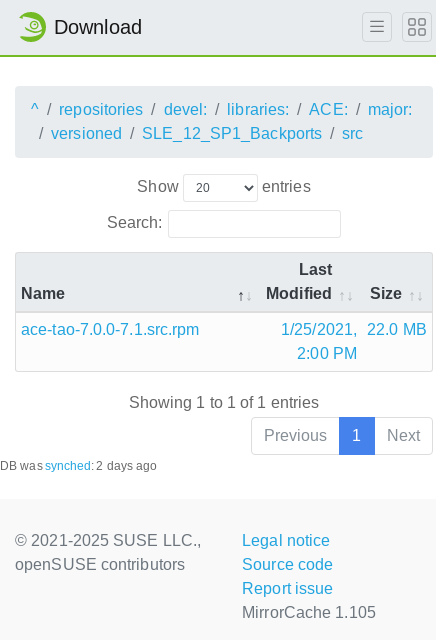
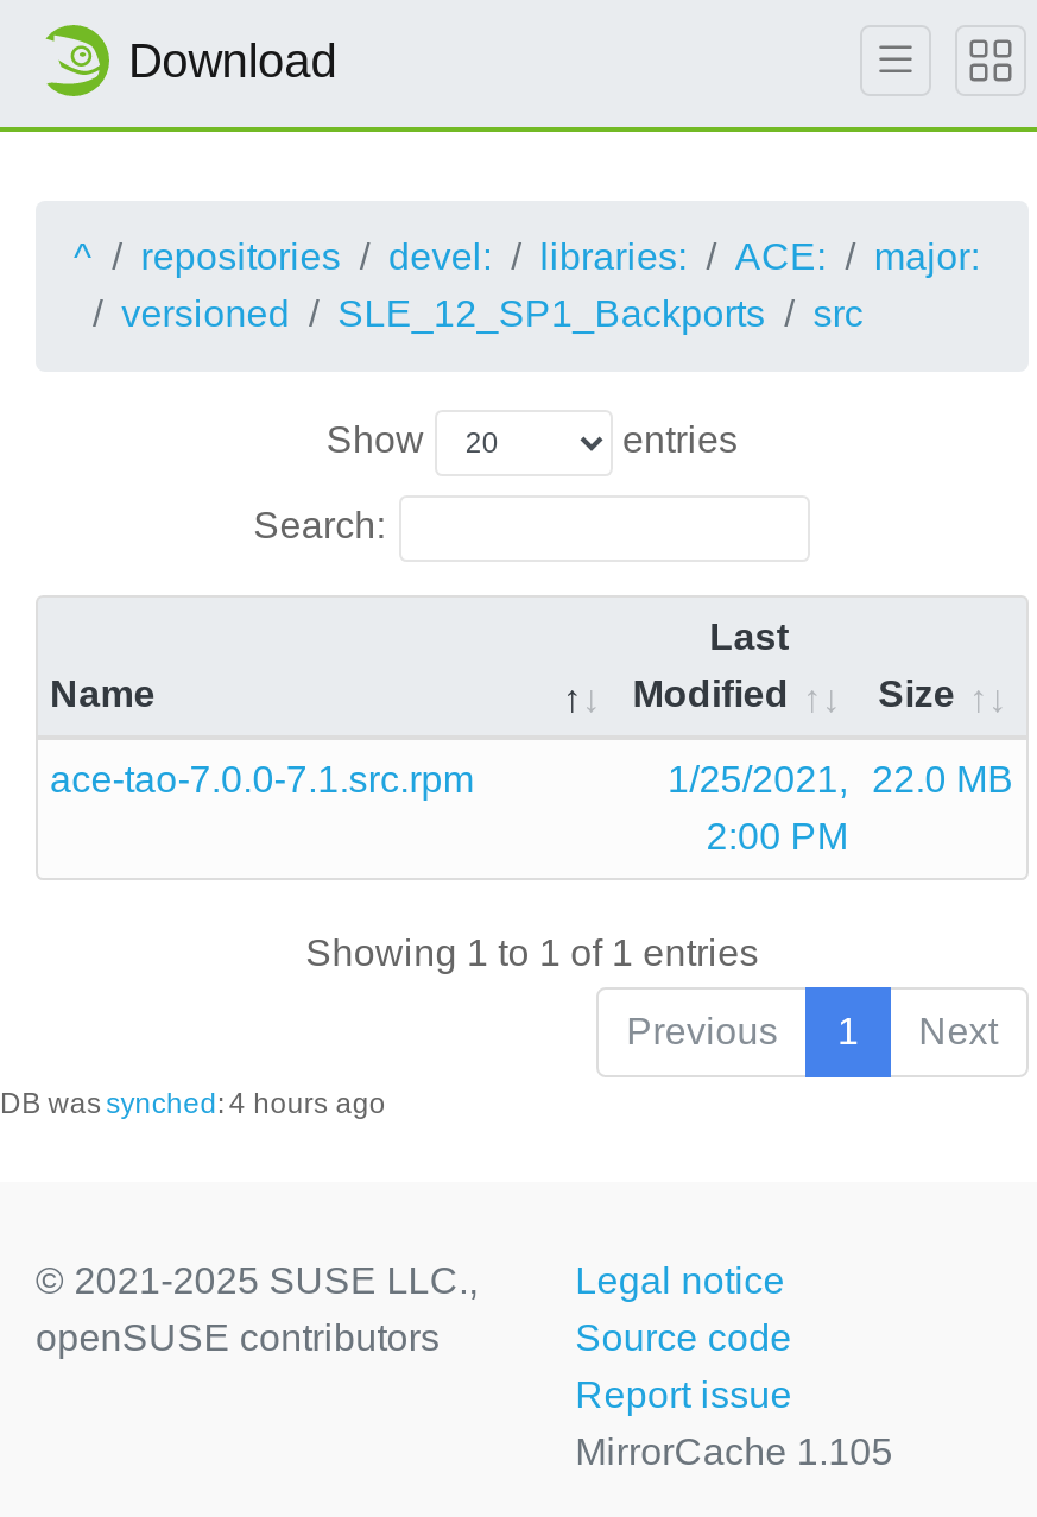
[0,459,157,473] DB was synched: 2 days ago -> [0,1088,386,1121] DB was synched: 4 hours ago

